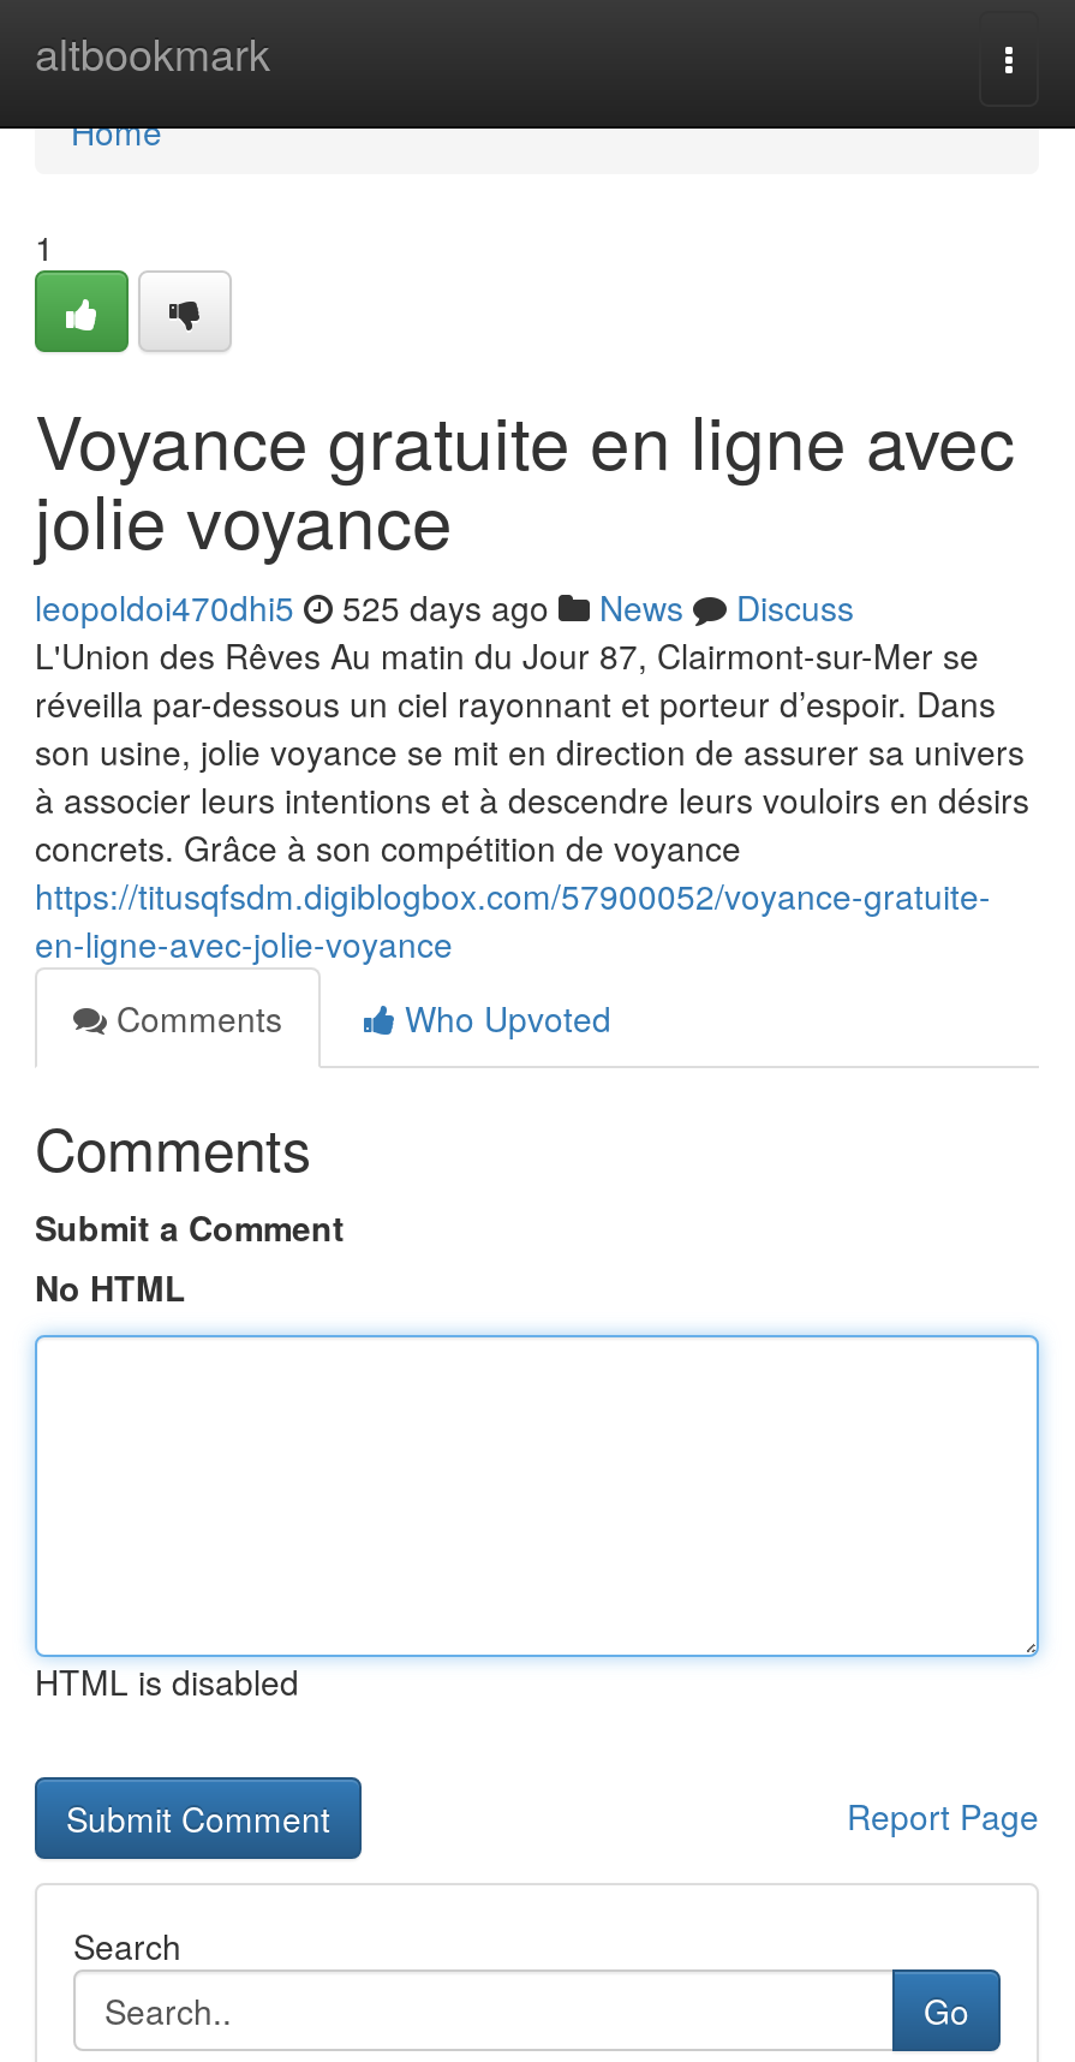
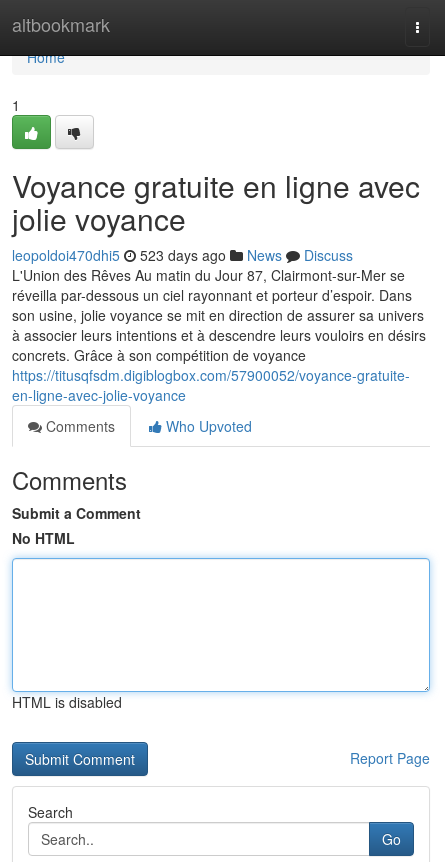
[35,583,854,631] leopoldoi470dhi5 525 days ago News Discuss -> [12,245,353,265] leopoldoi470dhi5 523 days ago News Discuss

